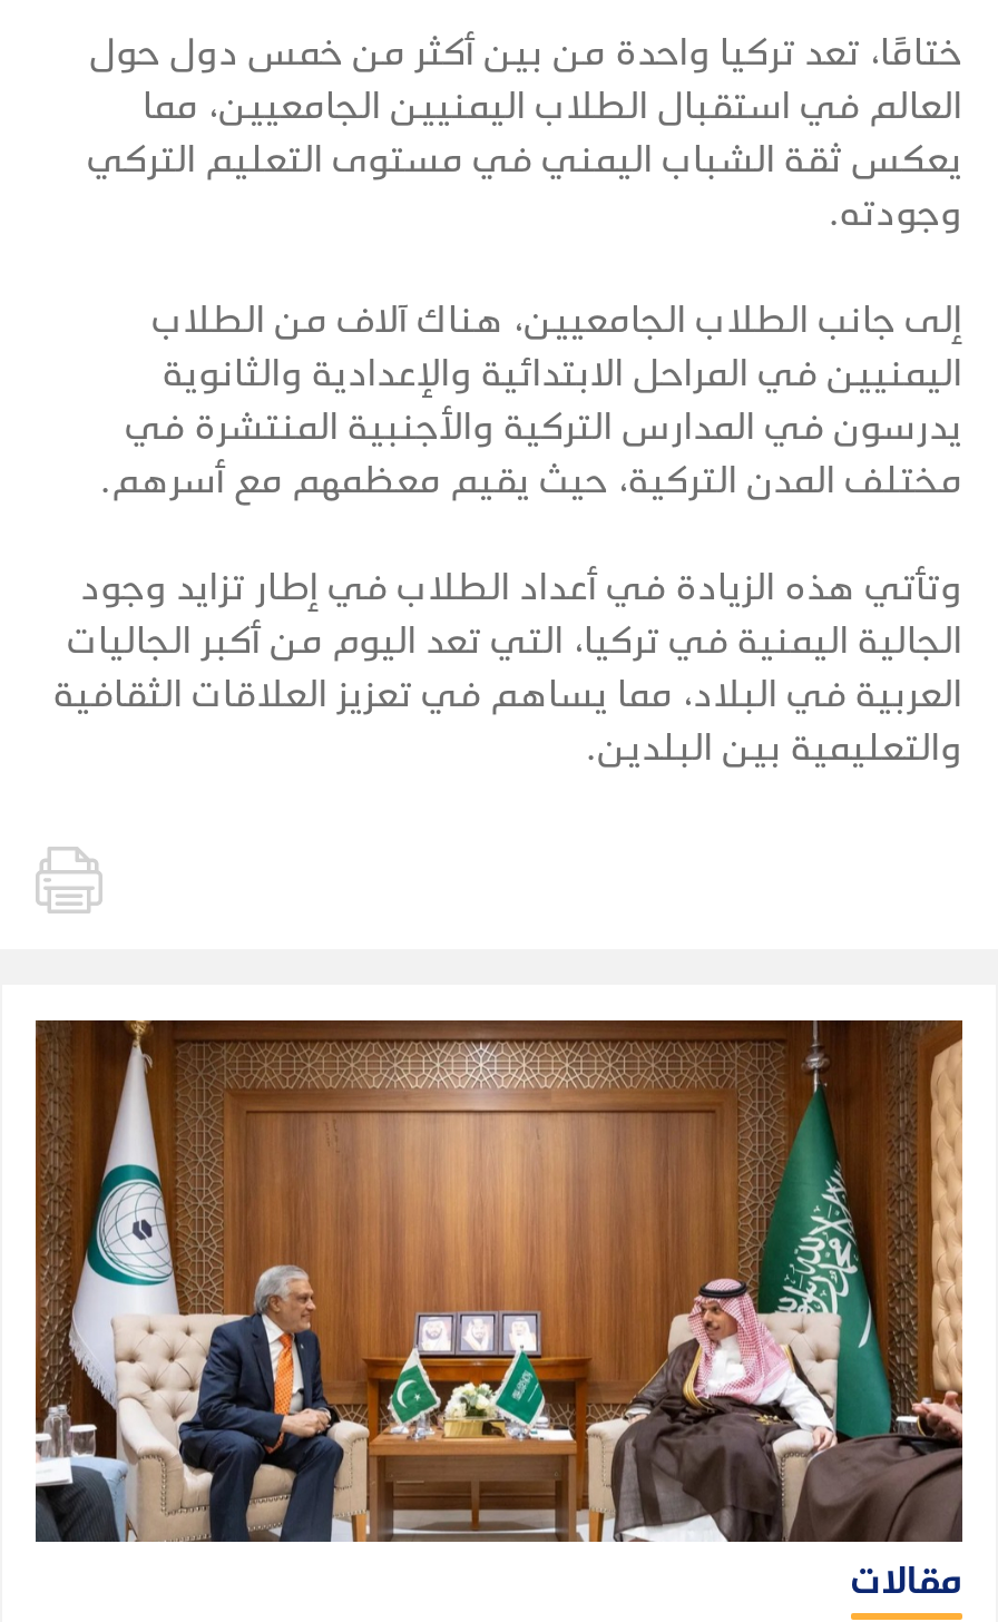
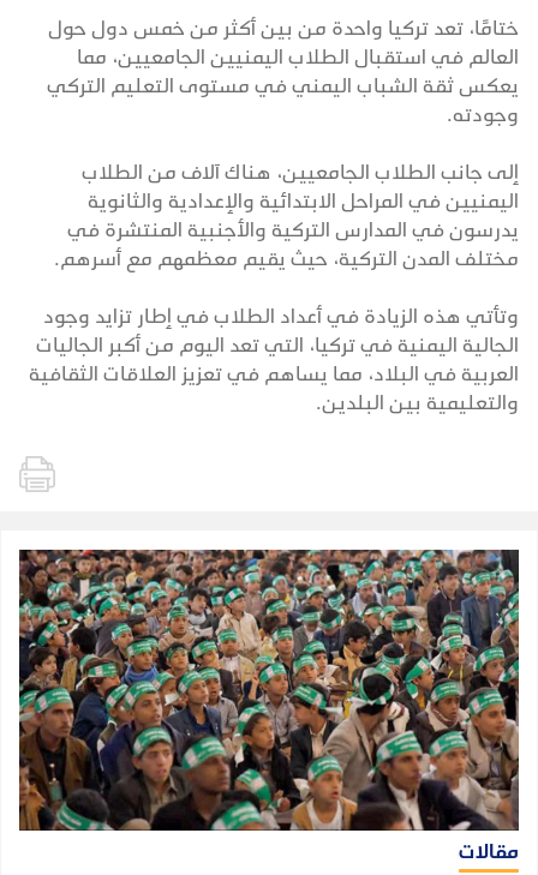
[33,1018,965,1544] [image] -> [18,549,520,832] [image]

